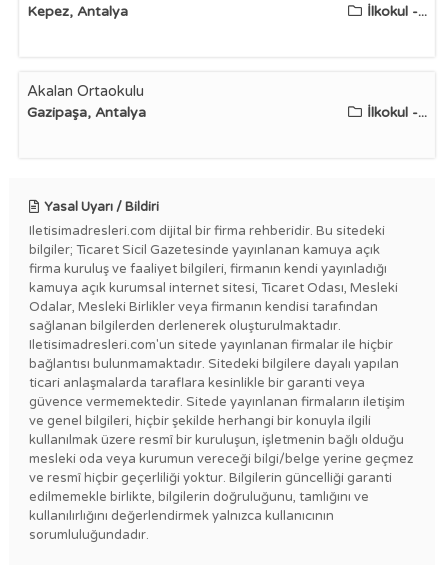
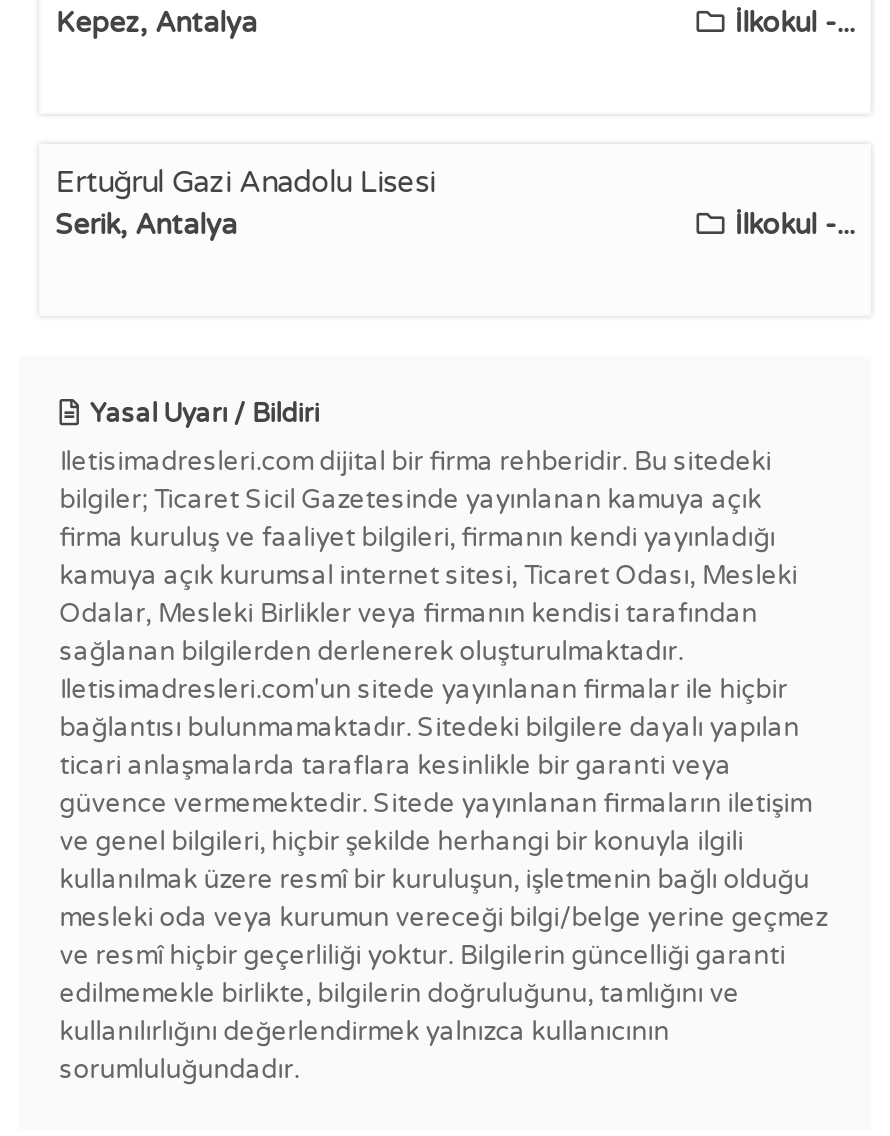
[27,82,146,121] Akalan Ortaokulu | Gazipaşa, Antalya -> [55,164,435,242] Ertuğrul Gazi Anadolu Lisesi | Serik, Antalya

